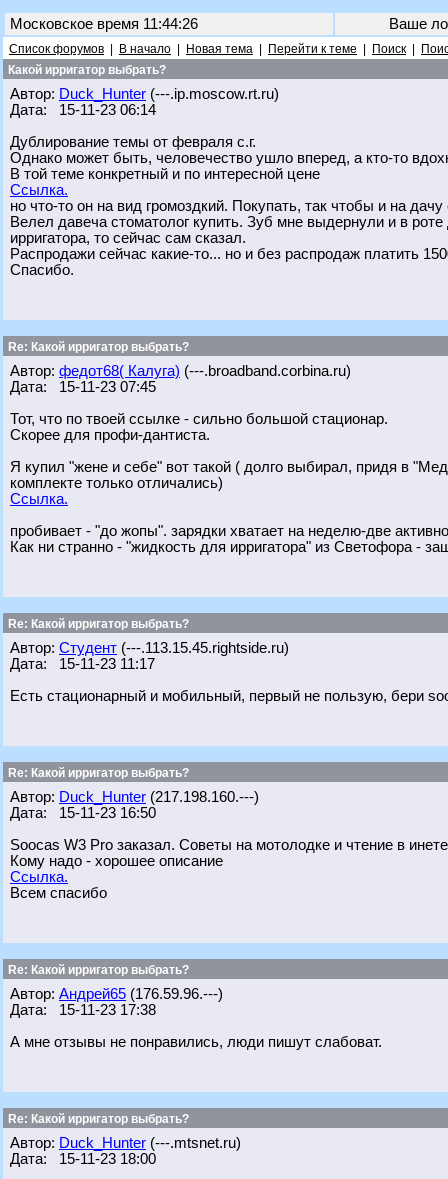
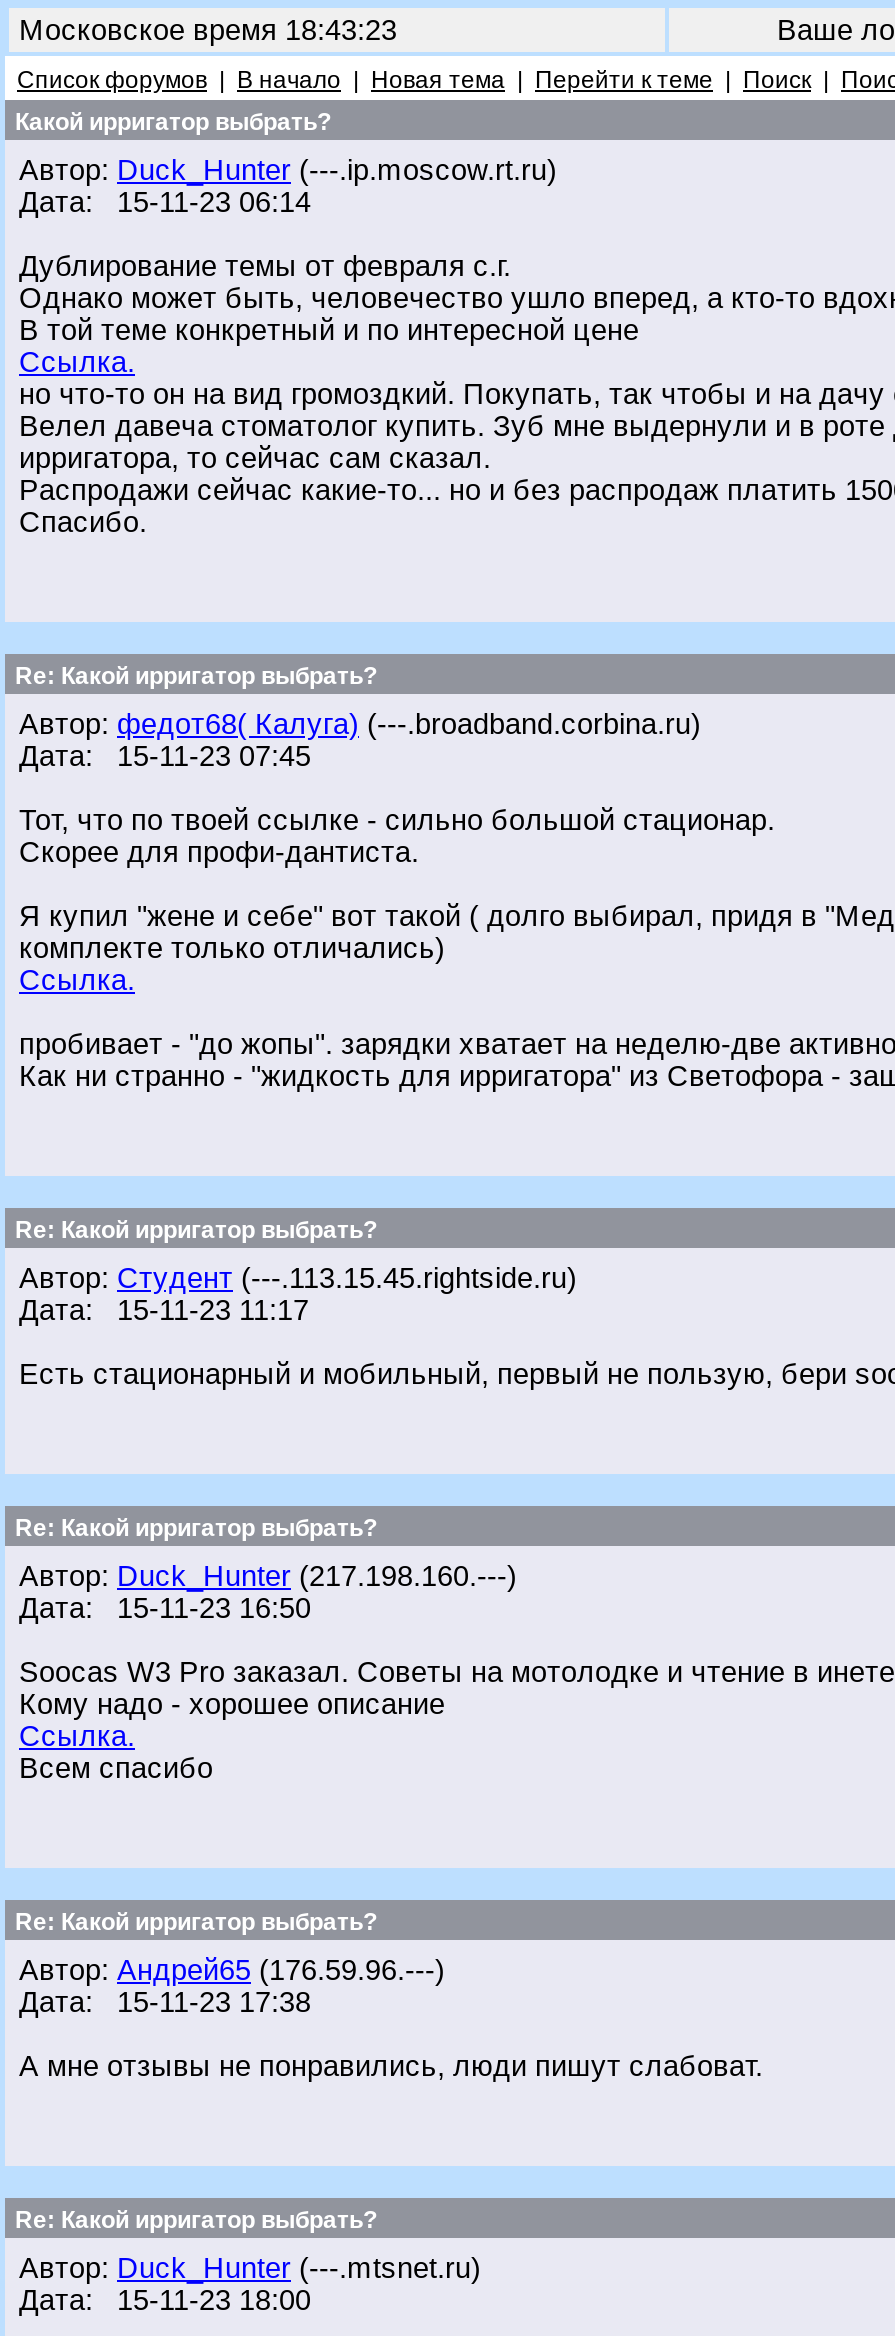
[6,16,202,32] Московское время 11:44:26 -> [11,14,405,46] Московское время 18:43:23

